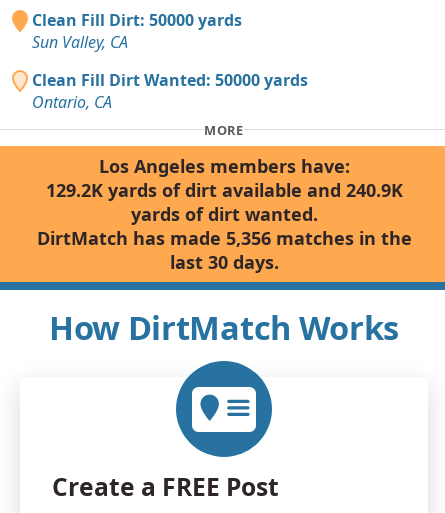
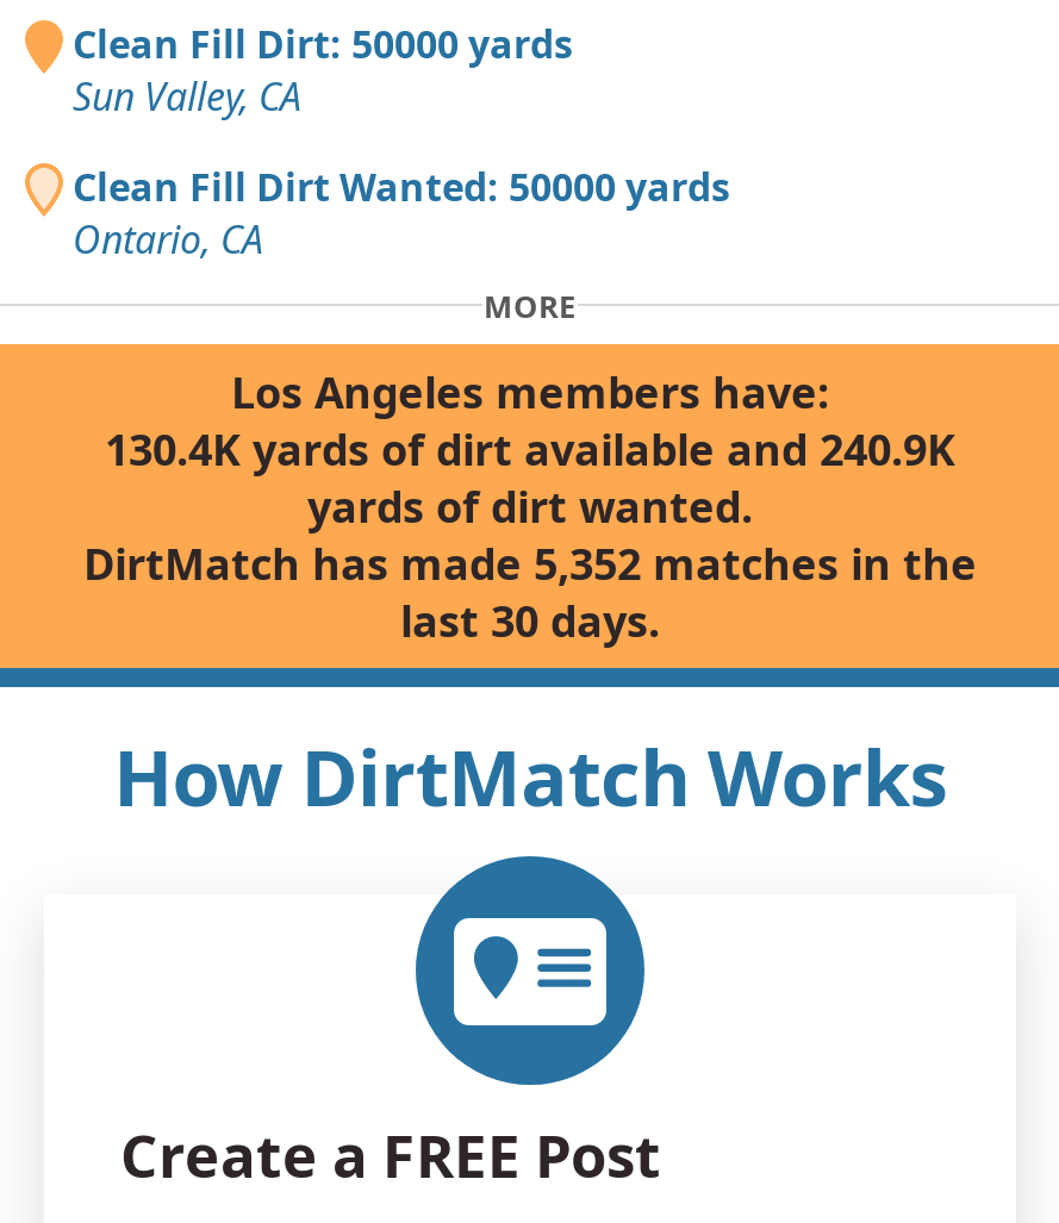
[45,178,402,202] 129.2K yards of dirt available and 240.9K -> [105,421,955,478] 130.4K yards of dirt available and 240.9K
[36,226,411,250] DirtMatch has made 5,356 matches in the -> [83,535,977,592] DirtMatch has made 5,352 matches in the

